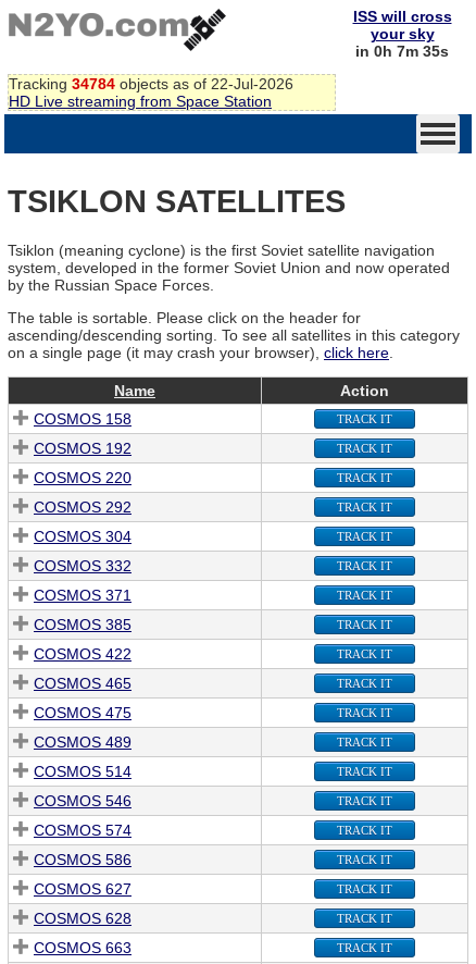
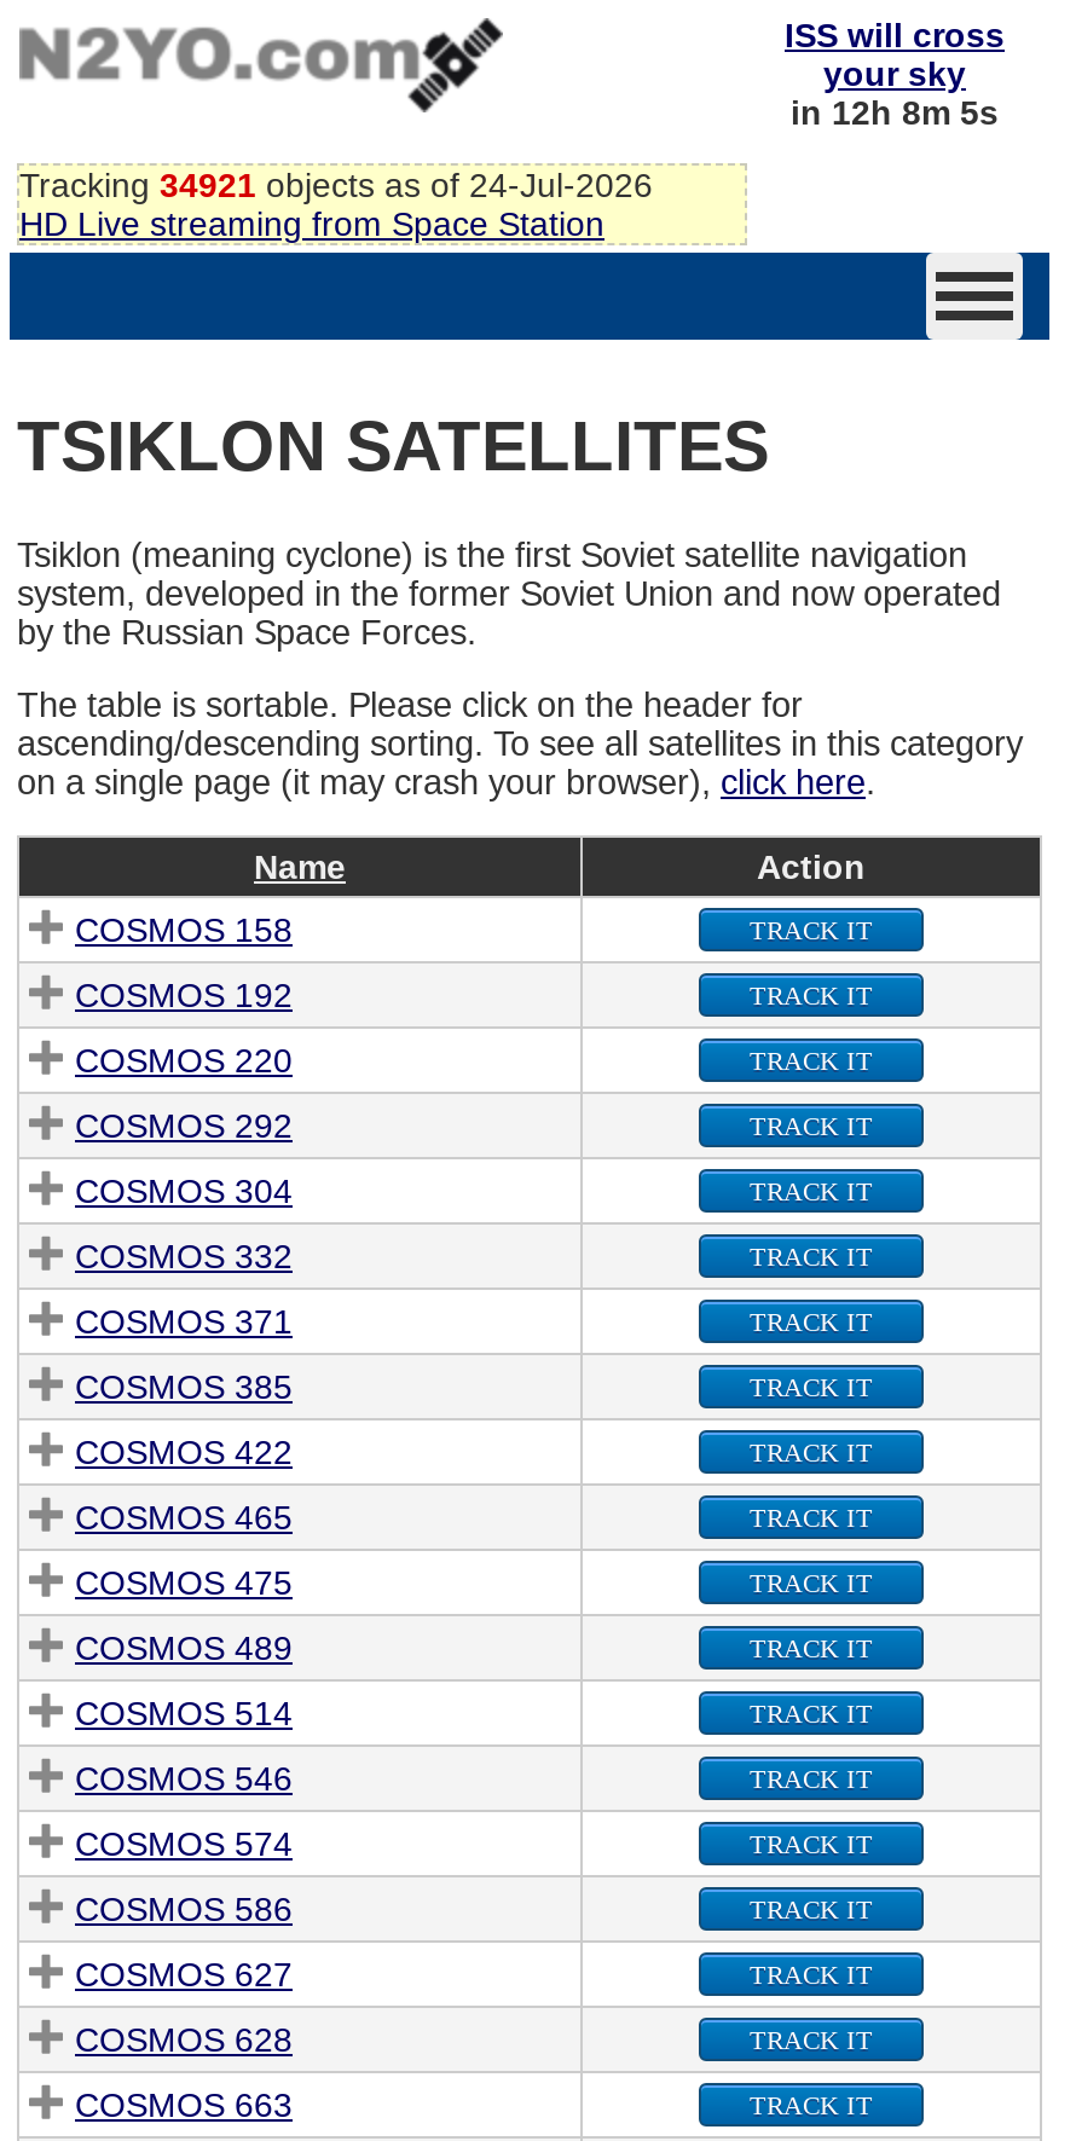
[355,42,449,60] in 0h 7m 35s -> [791,93,999,132] in 12h 8m 5s
[9,75,293,92] Tracking 34784 objects as of 22-Jul-2026 -> [19,165,653,204] Tracking 34921 objects as of 24-Jul-2026

